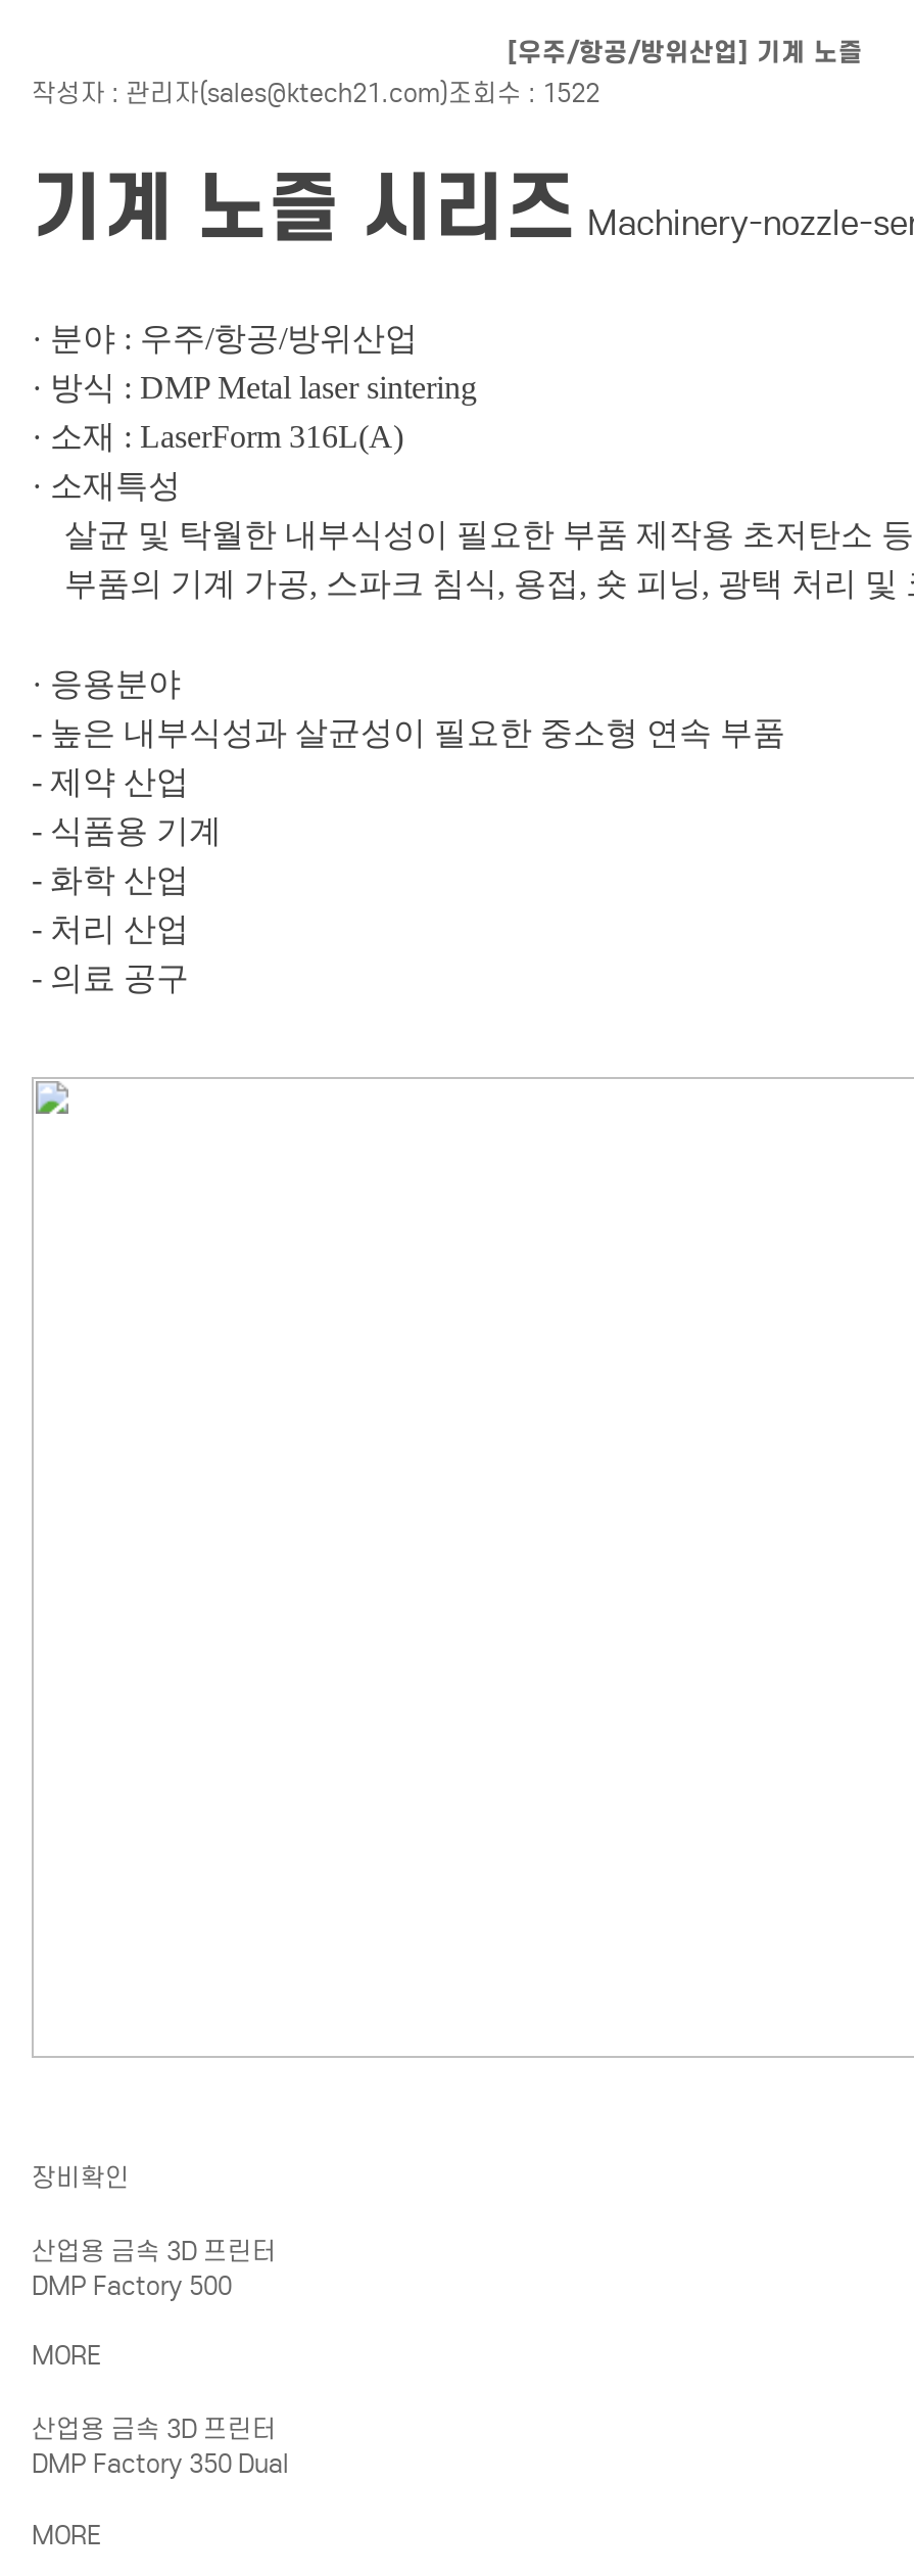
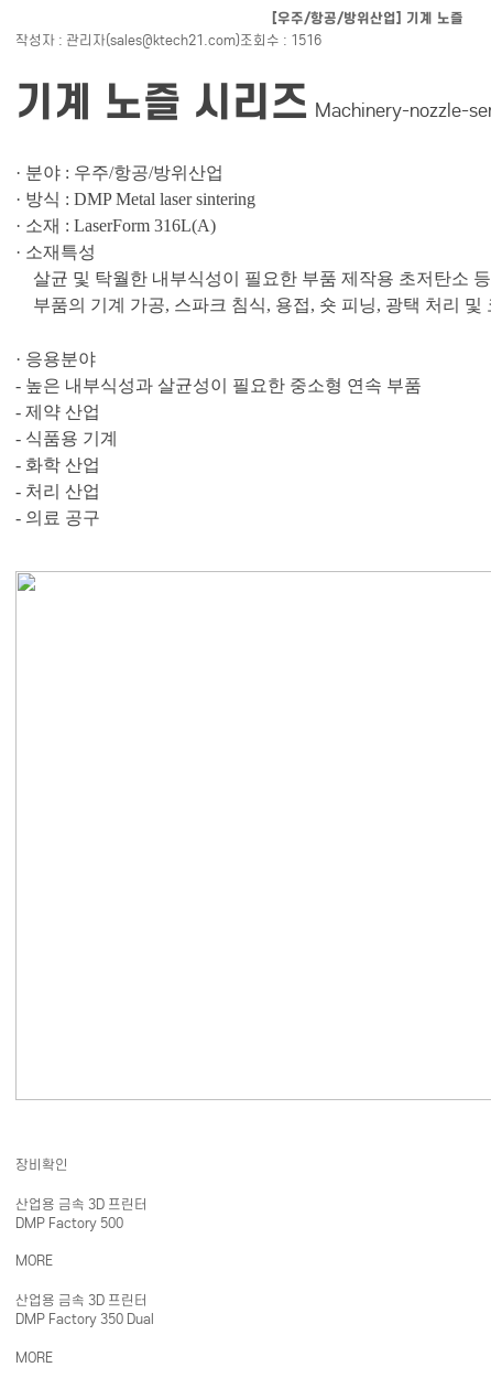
[32,77,599,108] 작성자 : 관리자(sales@ktech21.com)조회수 : 1522 -> [15,32,321,48] 작성자 : 관리자(sales@ktech21.com)조회수 : 1516

